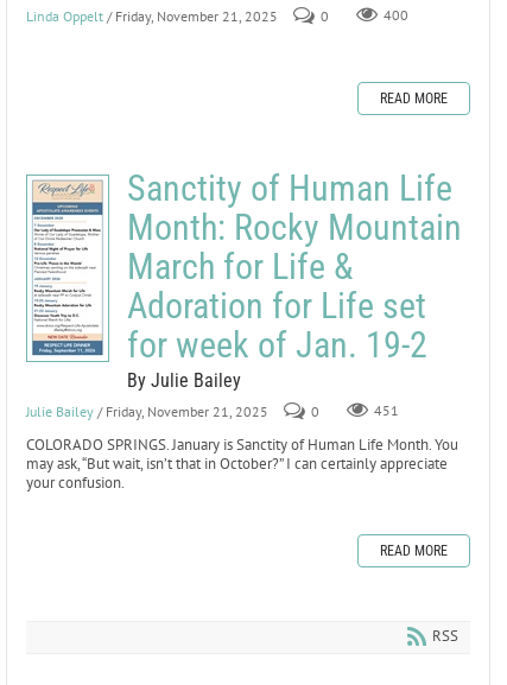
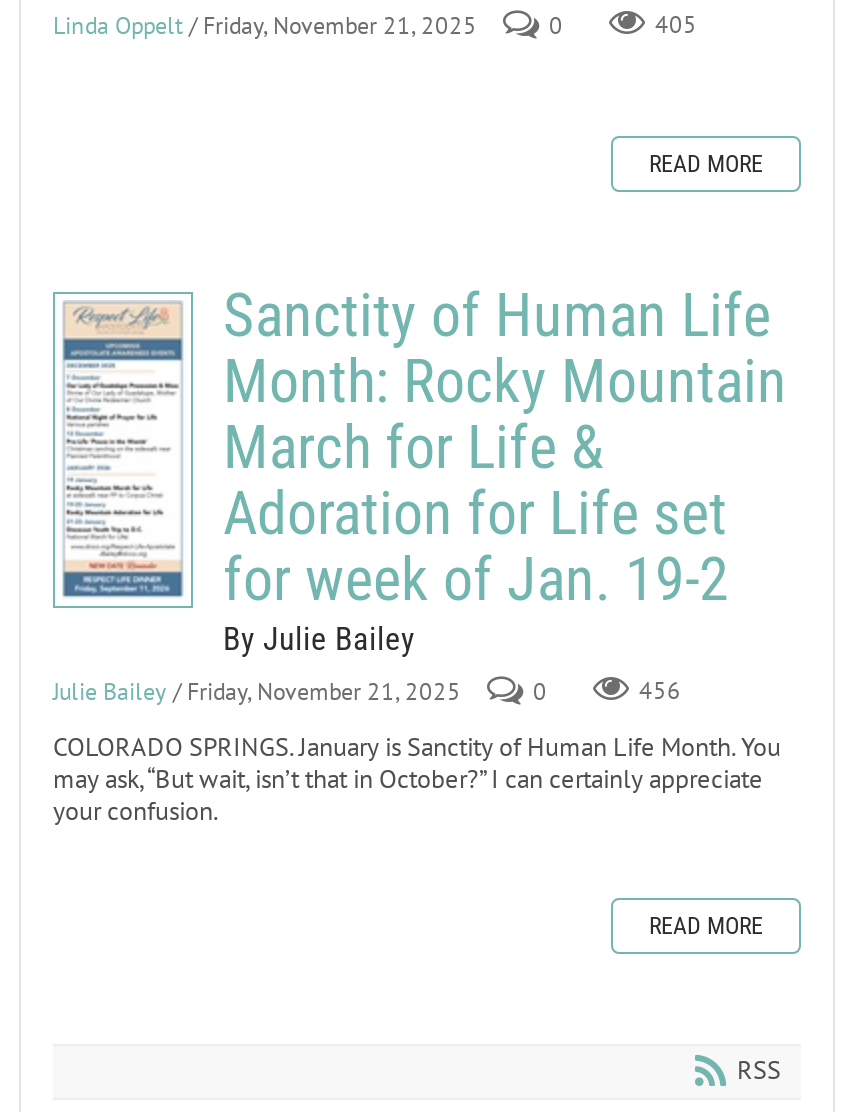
[384,7,408,25] 400 -> [655,10,697,40] 405
[374,402,399,420] 451 -> [639,676,681,706] 456

